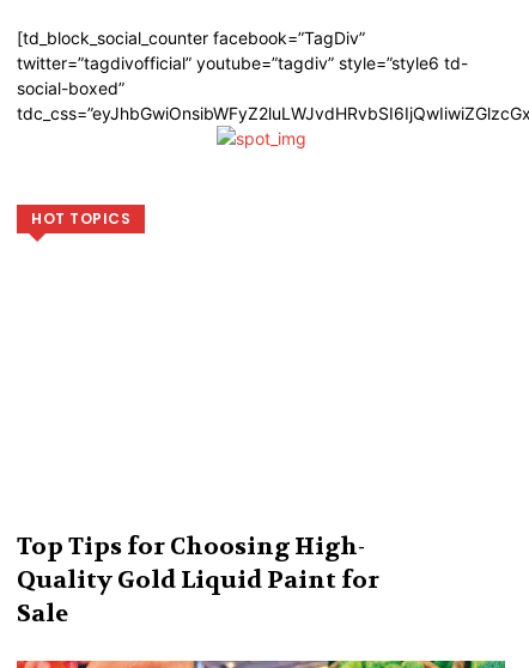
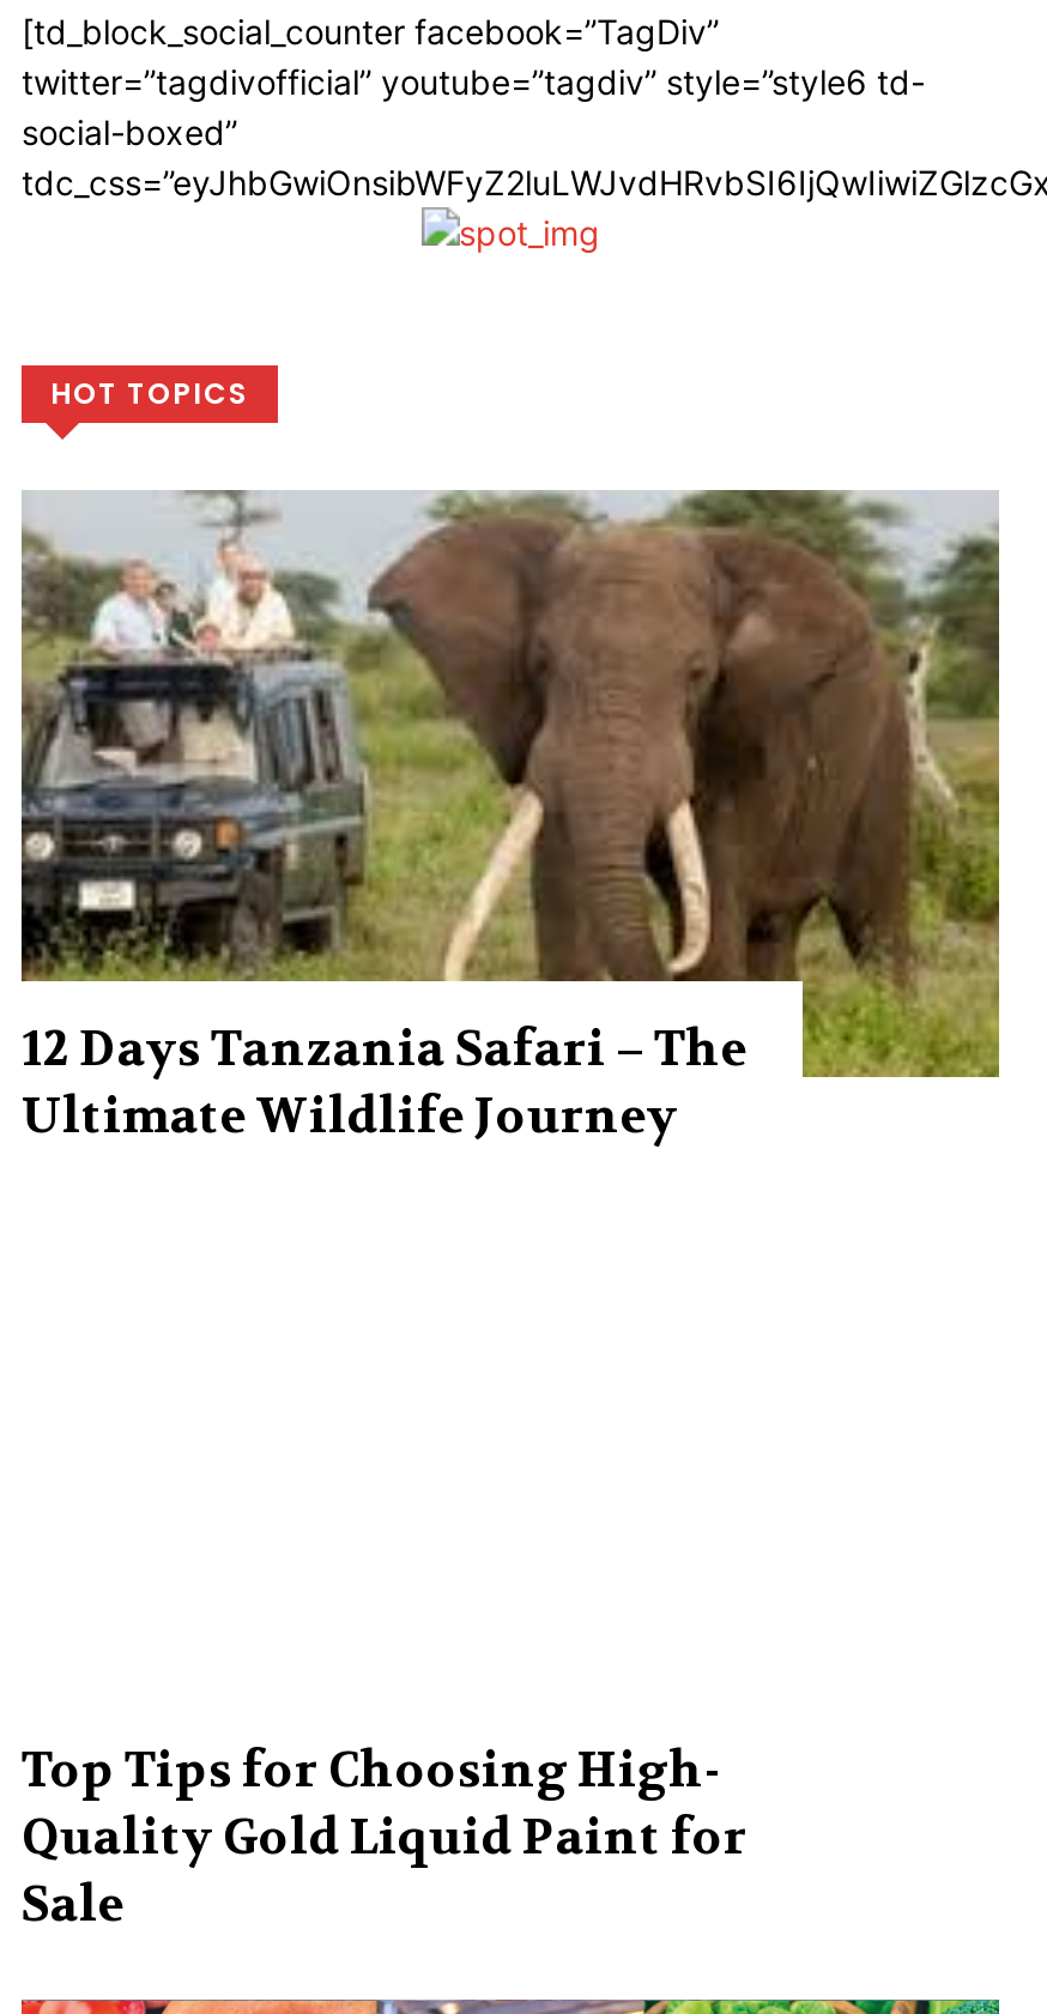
none -> [19,488,1001,1146] [image] | 12 Days Tanzania Safari – The | Ultimate Wildlife Journey

